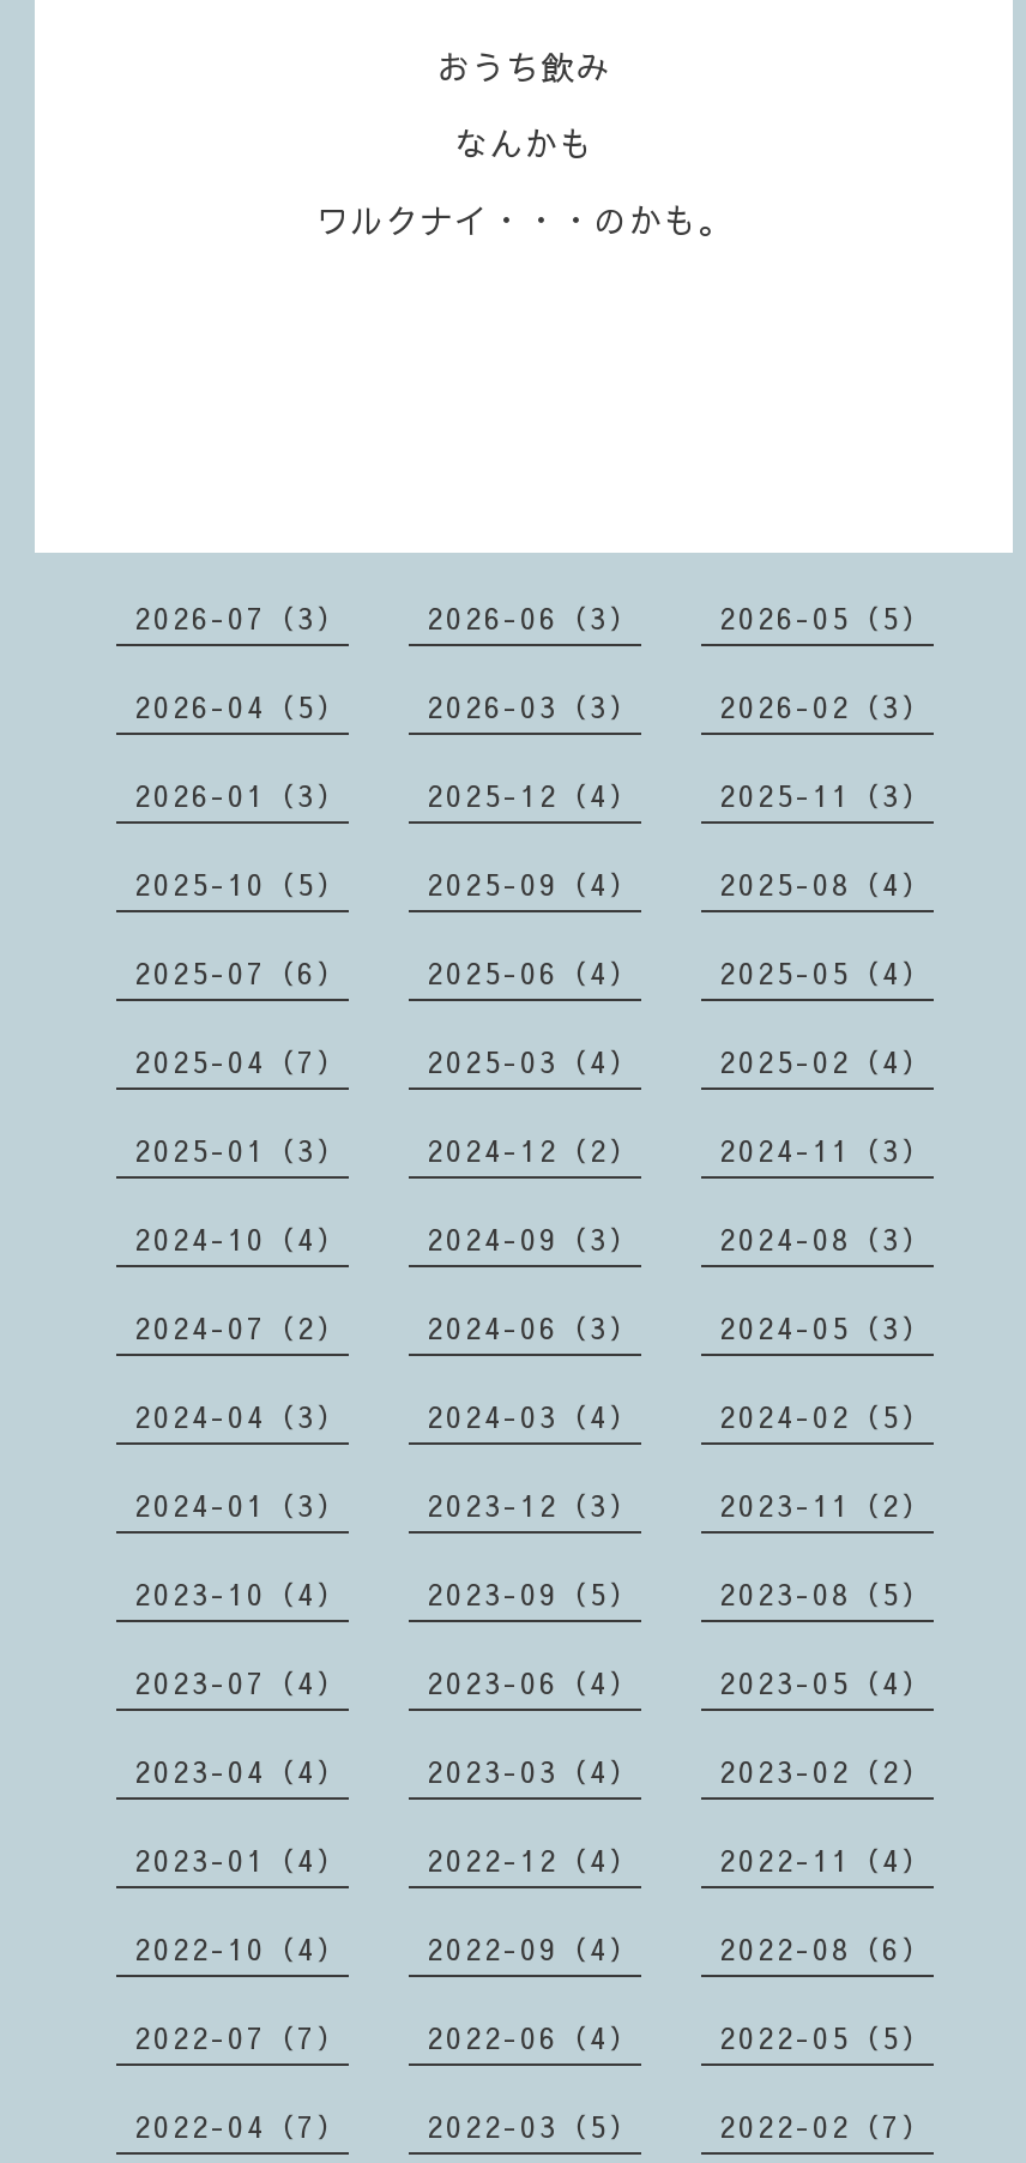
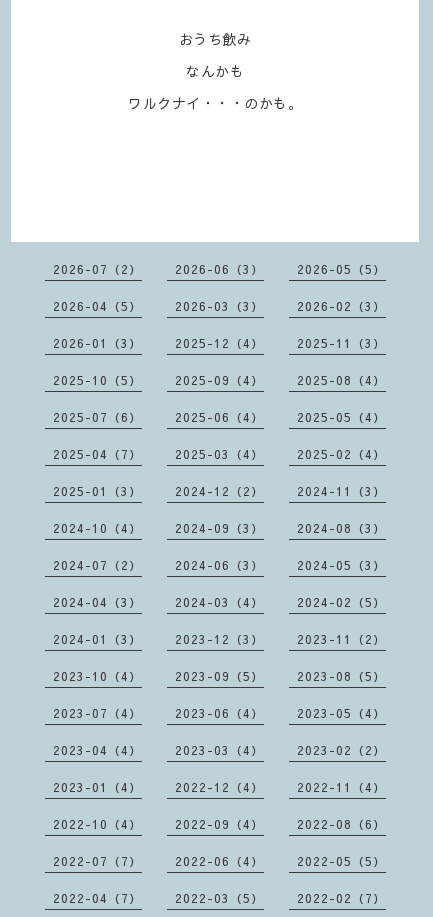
[134,598,348,636] 2026-07（3） -> [52,261,141,277] 2026-07（2）

